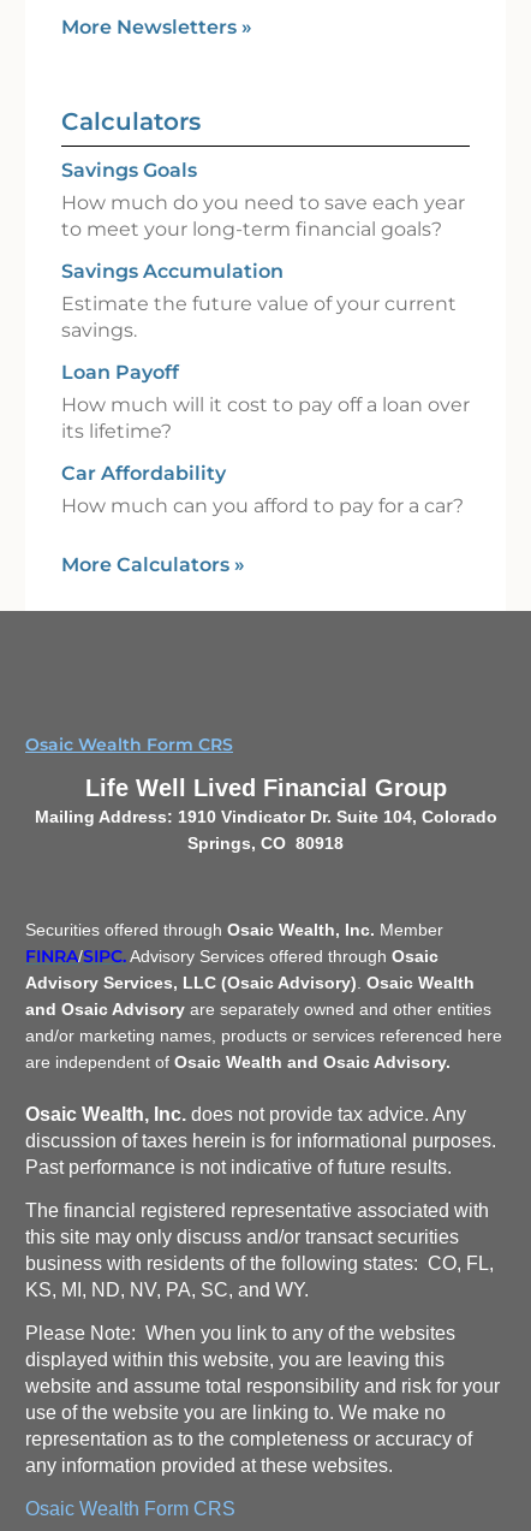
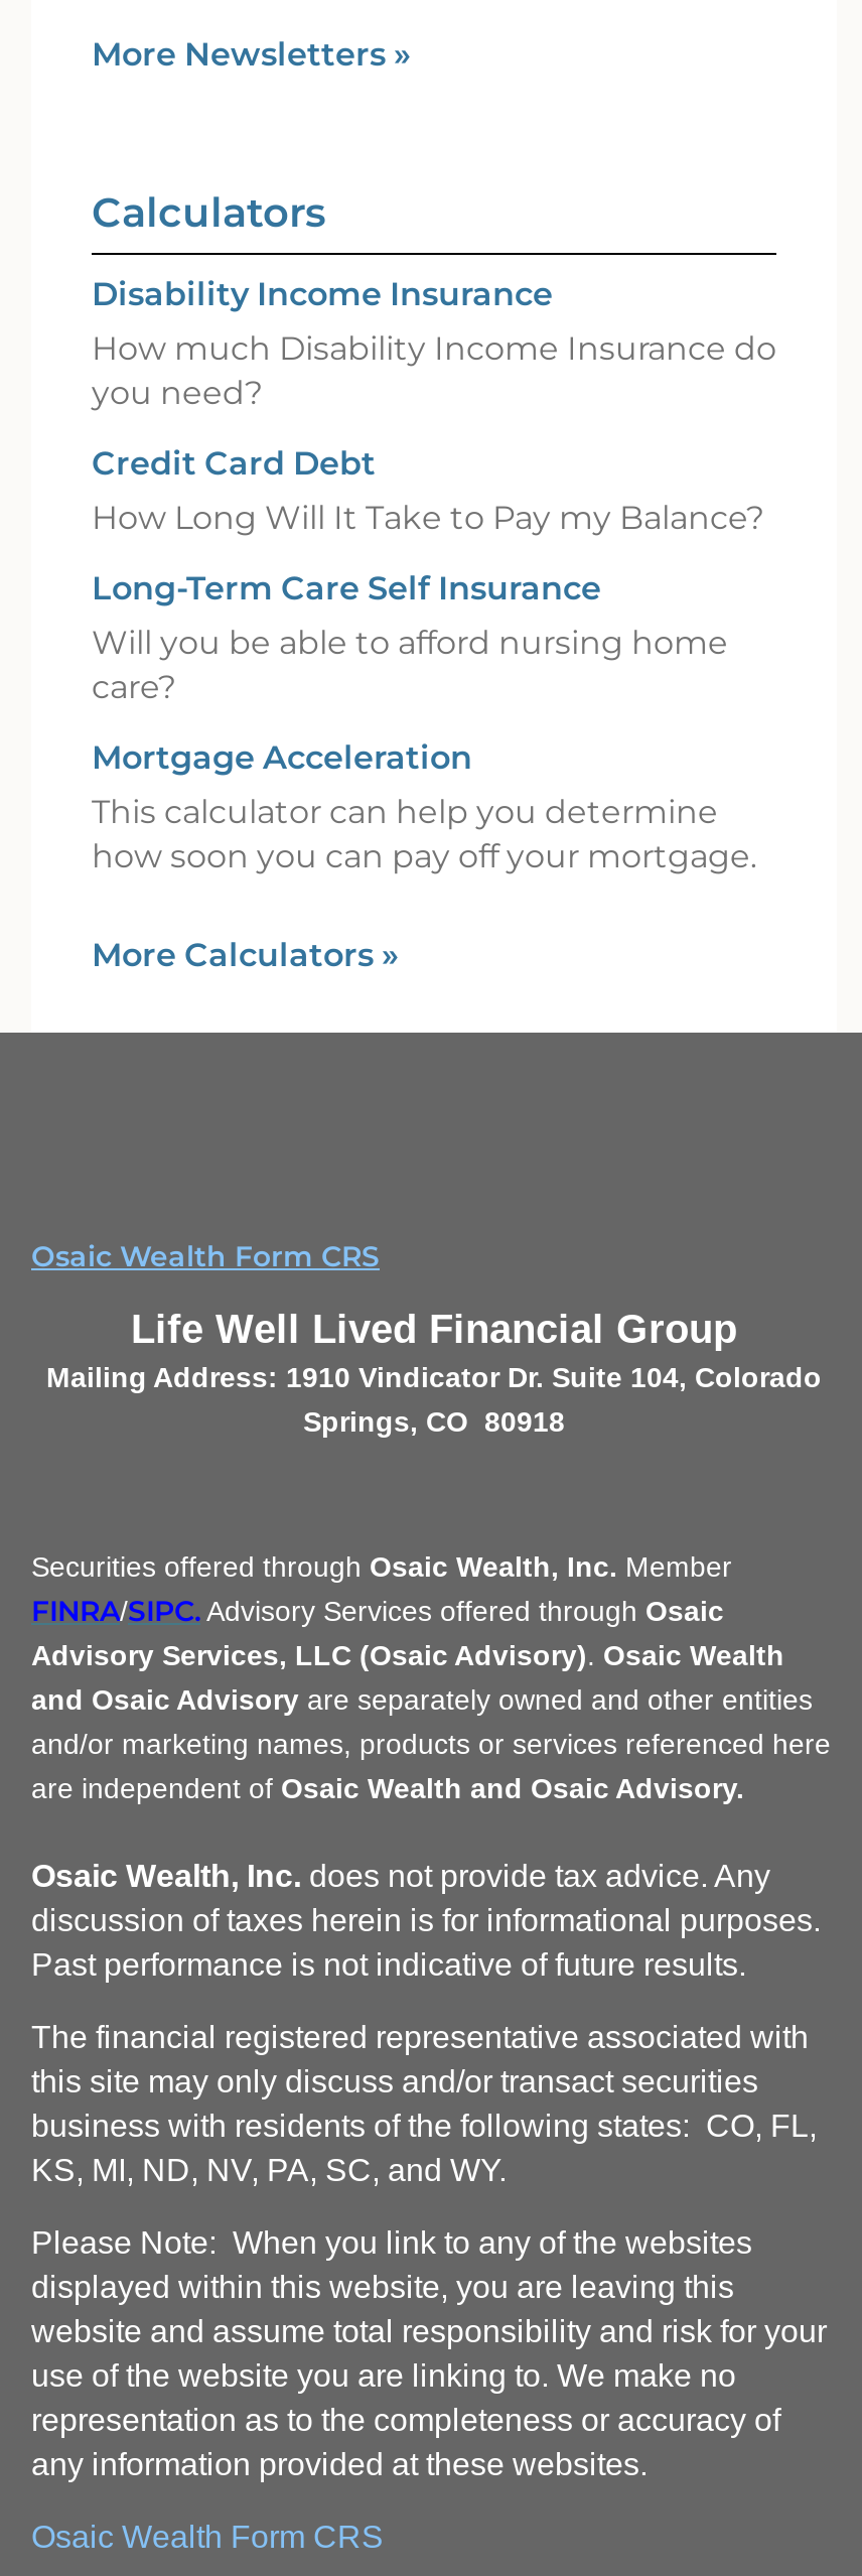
[61,159,465,241] Savings Goals | How much do you need to save each year | to meet your long-term financial goals? -> [92,275,776,412] Disability Income Insurance | How much Disability Income Insurance do | you need?
[61,260,457,342] Savings Accumulation | Estimate the future value of your current | savings. -> [92,444,764,537] Credit Card Debt | How Long Will It Take to Pay my Balance?
[61,361,470,443] Loan Payoff | How much will it cost to pay off a loan over | its lifetime? -> [92,569,728,706] Long-Term Care Self Insurance | Will you be able to afford nursing home | care?
[61,462,464,517] Car Affordability | How much can you afford to pay for a car? -> [92,738,756,875] Mortgage Acceleration | This calculator can help you determine | how soon you can pay off your mortgage.

